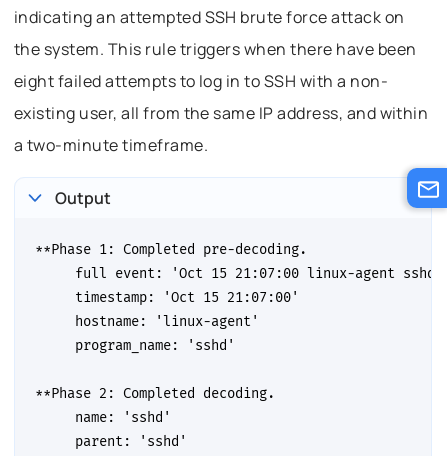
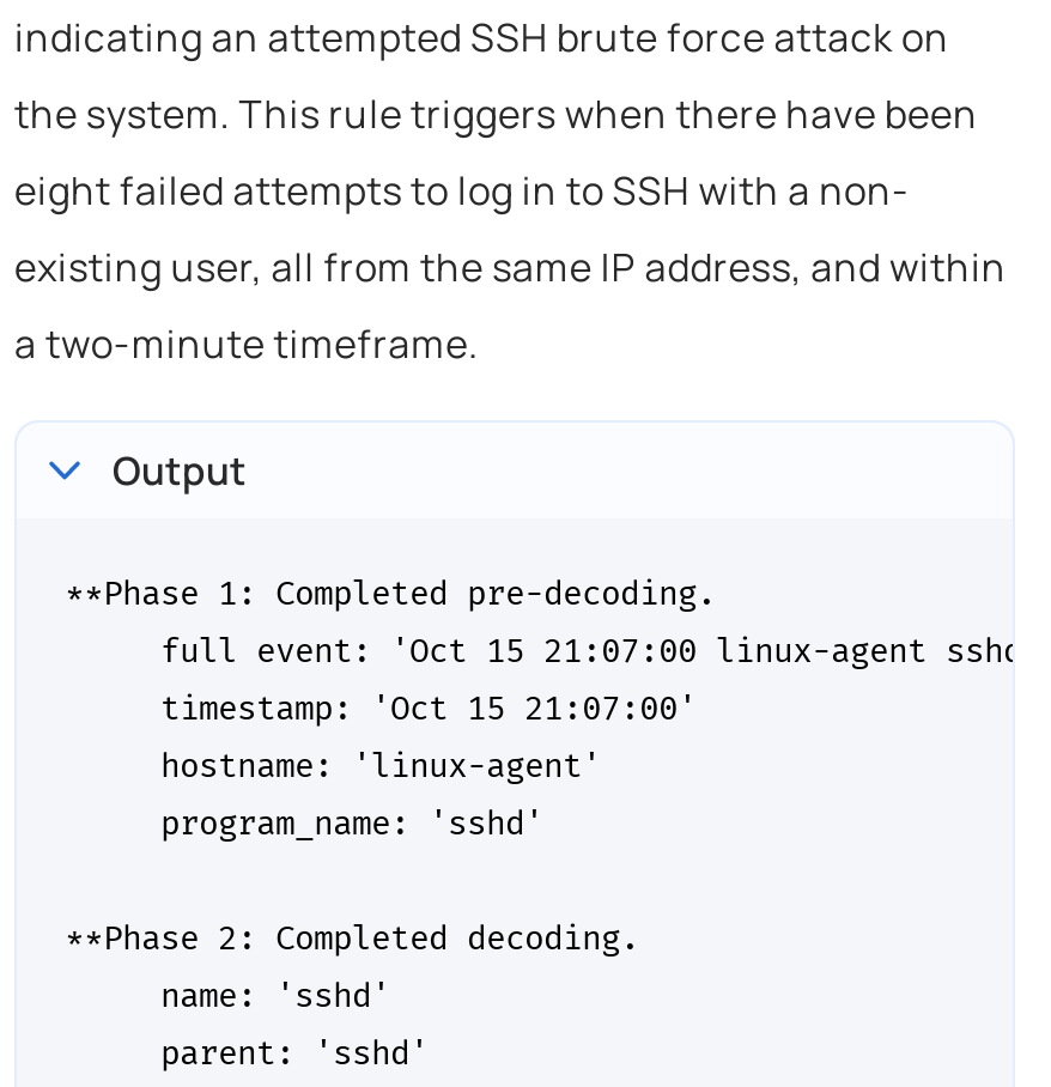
[402,166,444,212] [image] -> none

